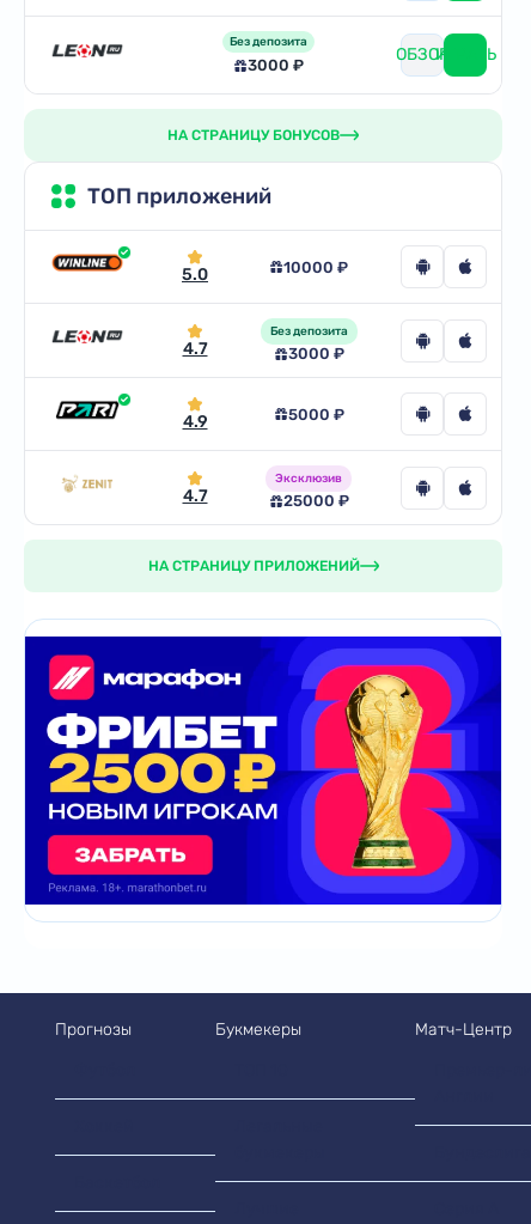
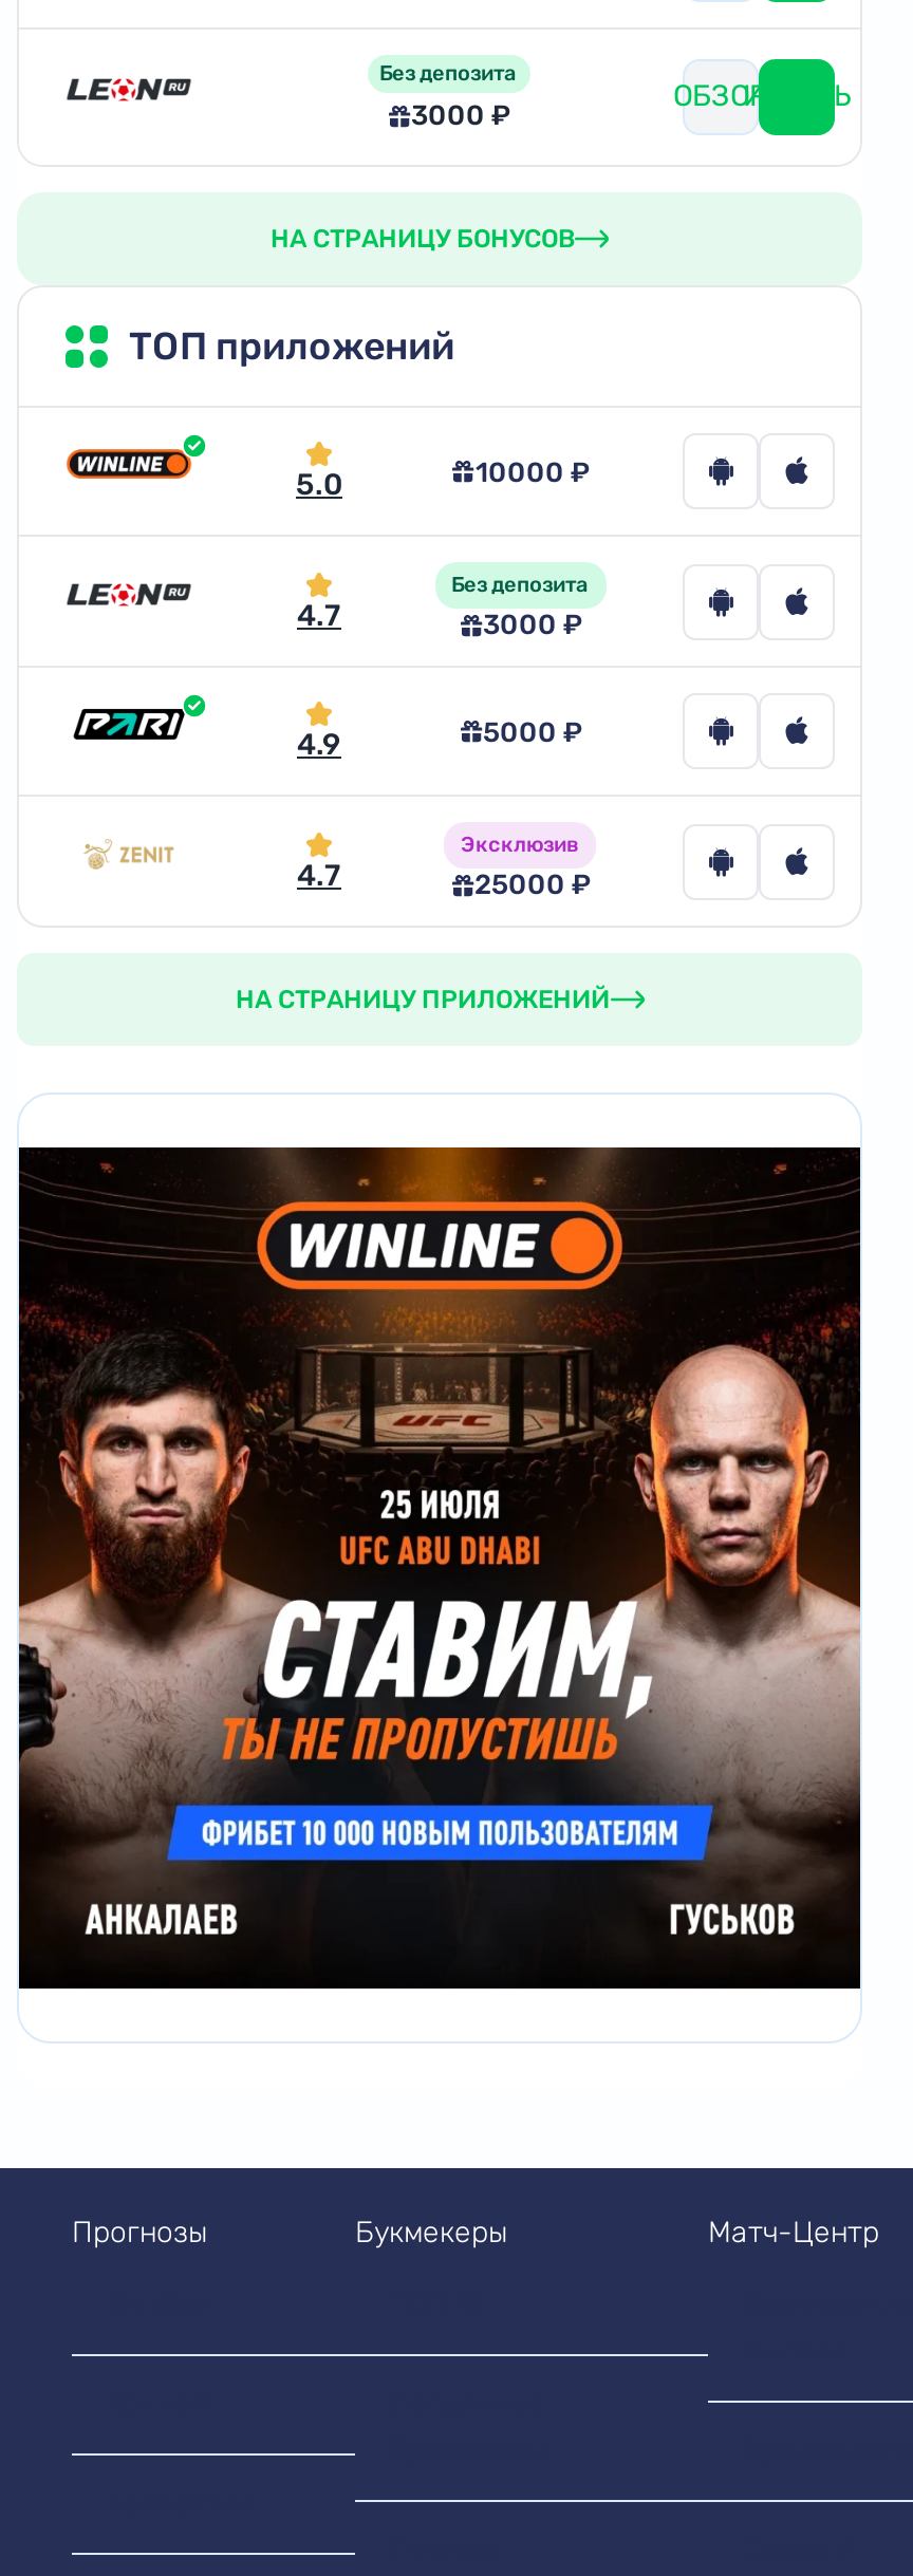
[24,635,502,906] [image] -> [17,1124,862,2012] [image]

